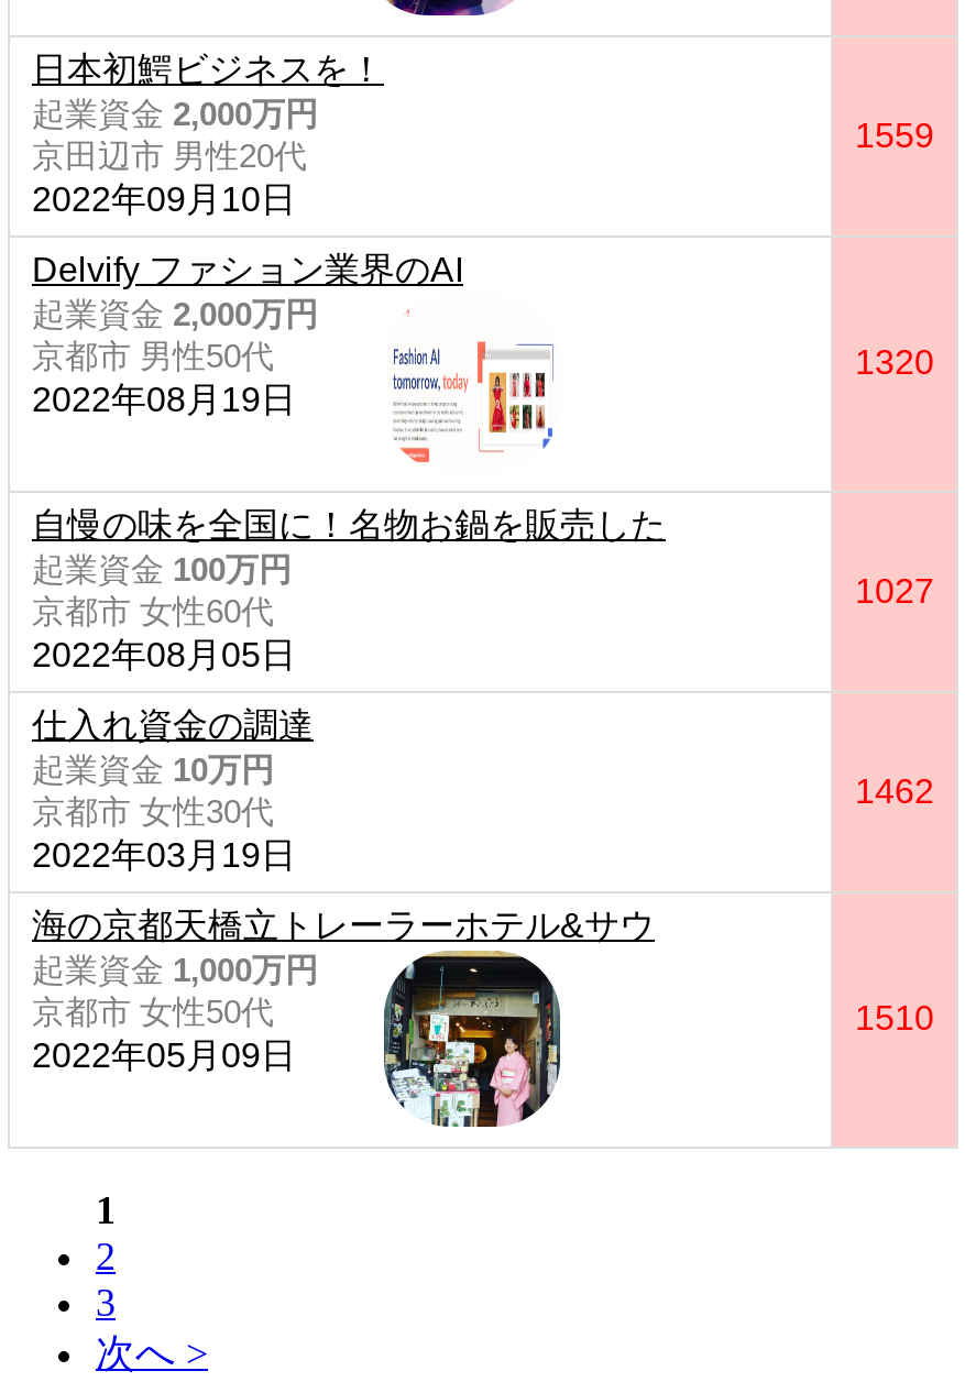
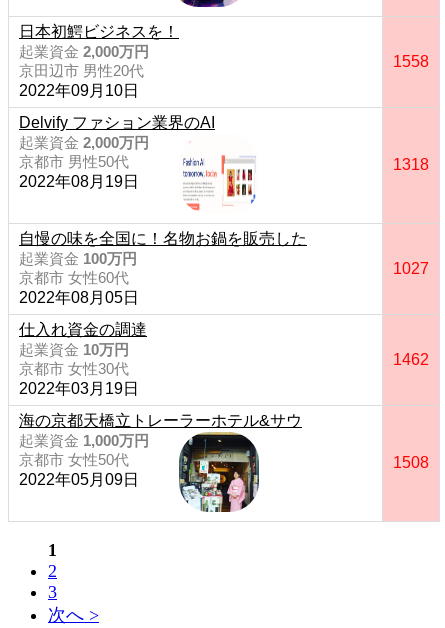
[855,116,934,154] 1559 -> [393,53,429,70] 1558
[855,343,934,380] 1320 -> [393,156,429,173] 1318
[855,999,934,1036] 1510 -> [393,454,429,471] 1508

